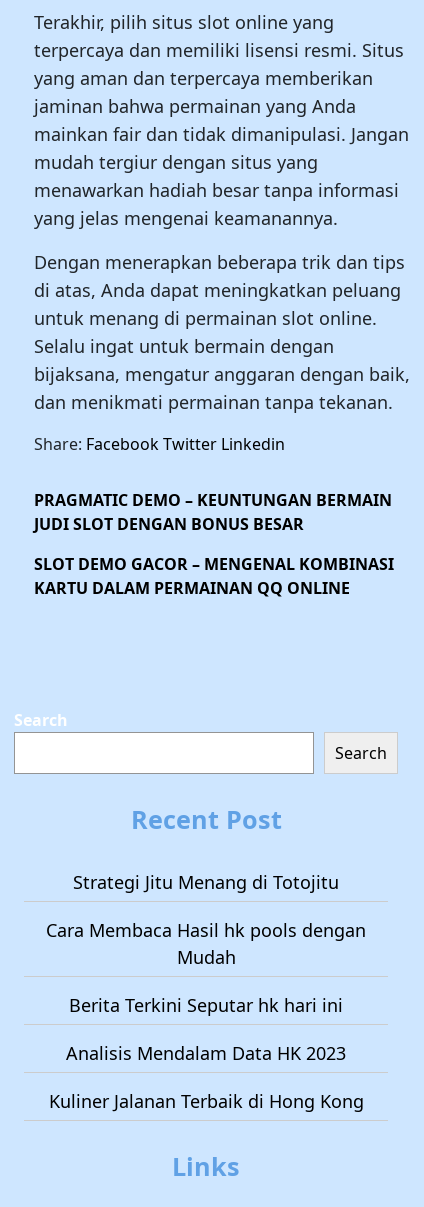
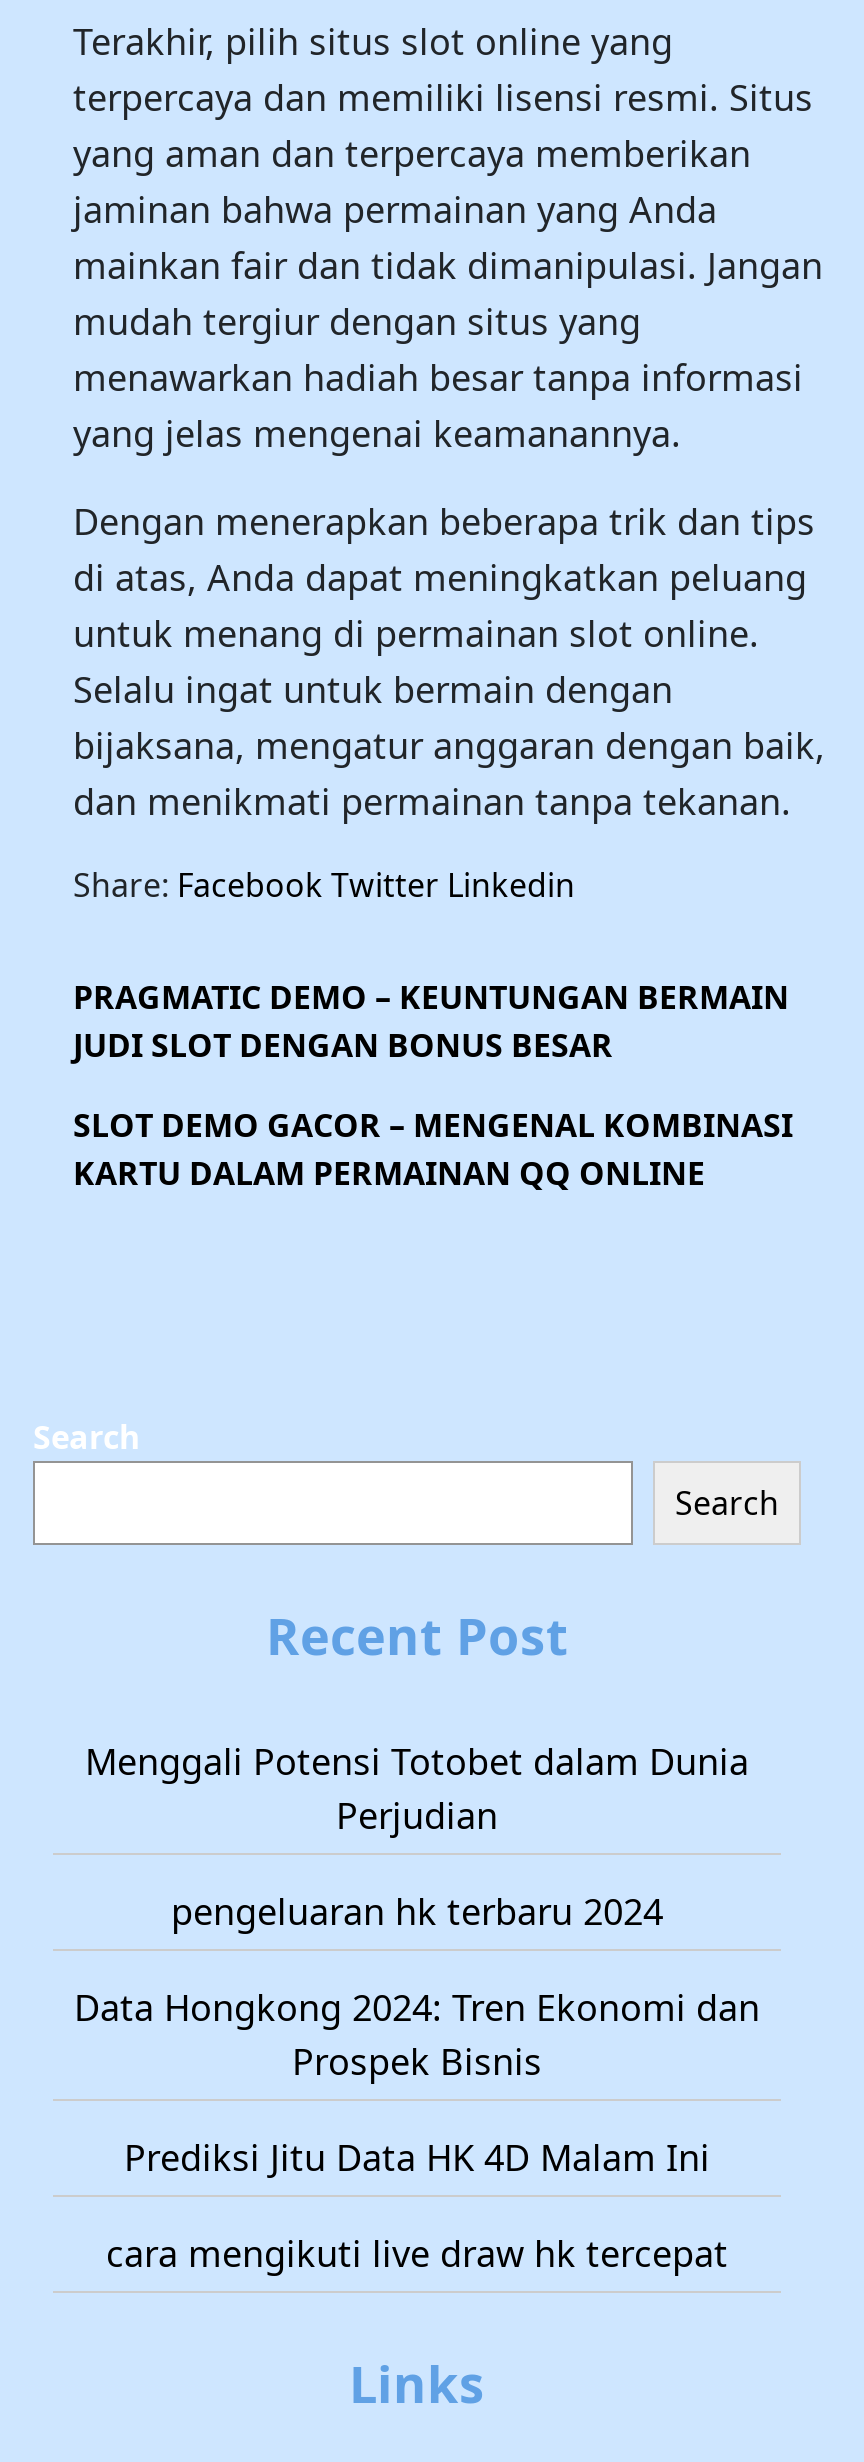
[73,870,339,894] Strategi Jitu Menang di Totojitu -> [85,1737,749,1839] Menggali Potensi Totobet dalam Dunia | Perjudian
[46,918,366,969] Cara Membaca Hasil hk pools dengan | Mudah -> [171,1887,663,1935] pengeluaran hk terbaru 2024
[69,993,343,1017] Berita Terkini Seputar hk hari ini -> [74,1983,760,2085] Data Hongkong 2024: Tren Ekonomi dan | Prospek Bisnis
[66,1041,346,1065] Analisis Mendalam Data HK 2023 -> [124,2133,710,2181] Prediksi Jitu Data HK 4D Malam Ini
[48,1089,363,1113] Kuliner Jalanan Terbaik di Hong Kong -> [106,2229,728,2277] cara mengikuti live draw hk tercepat

